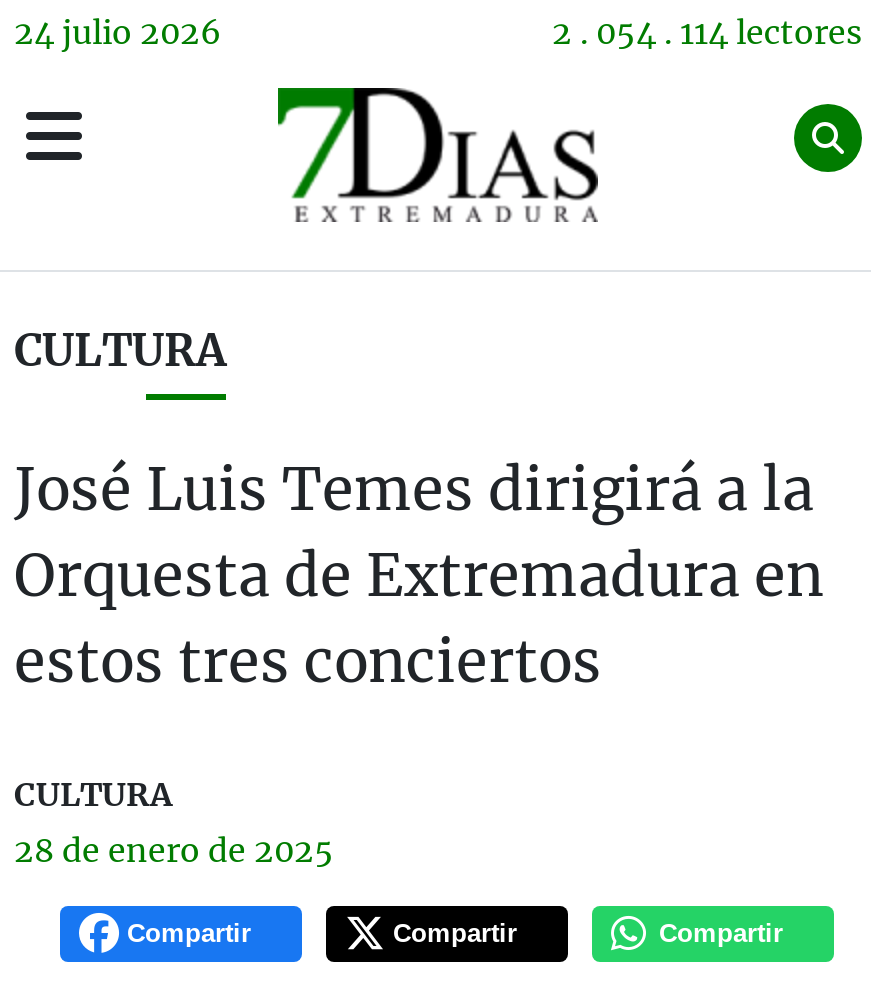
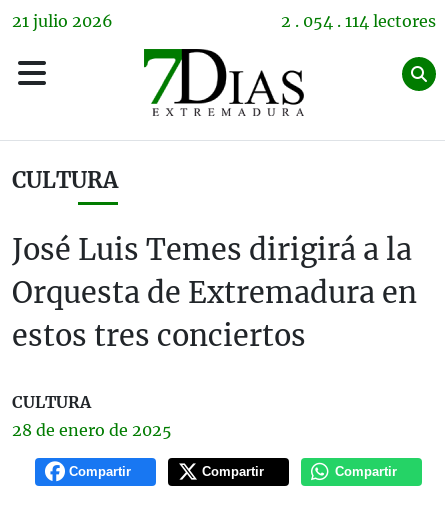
[14,12,222,52] 24 julio 2026 -> [12,11,113,31] 21 julio 2026

